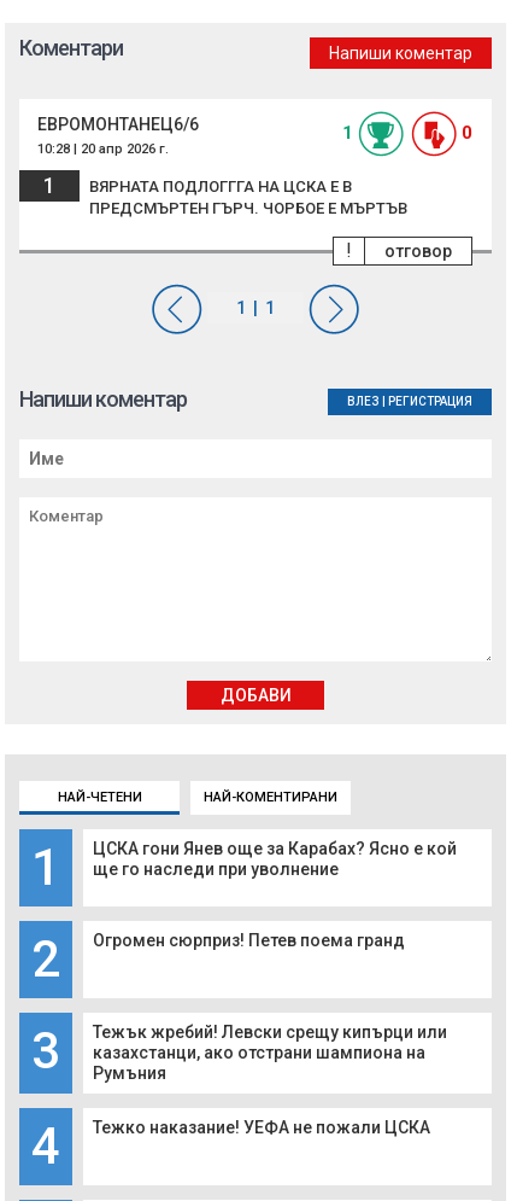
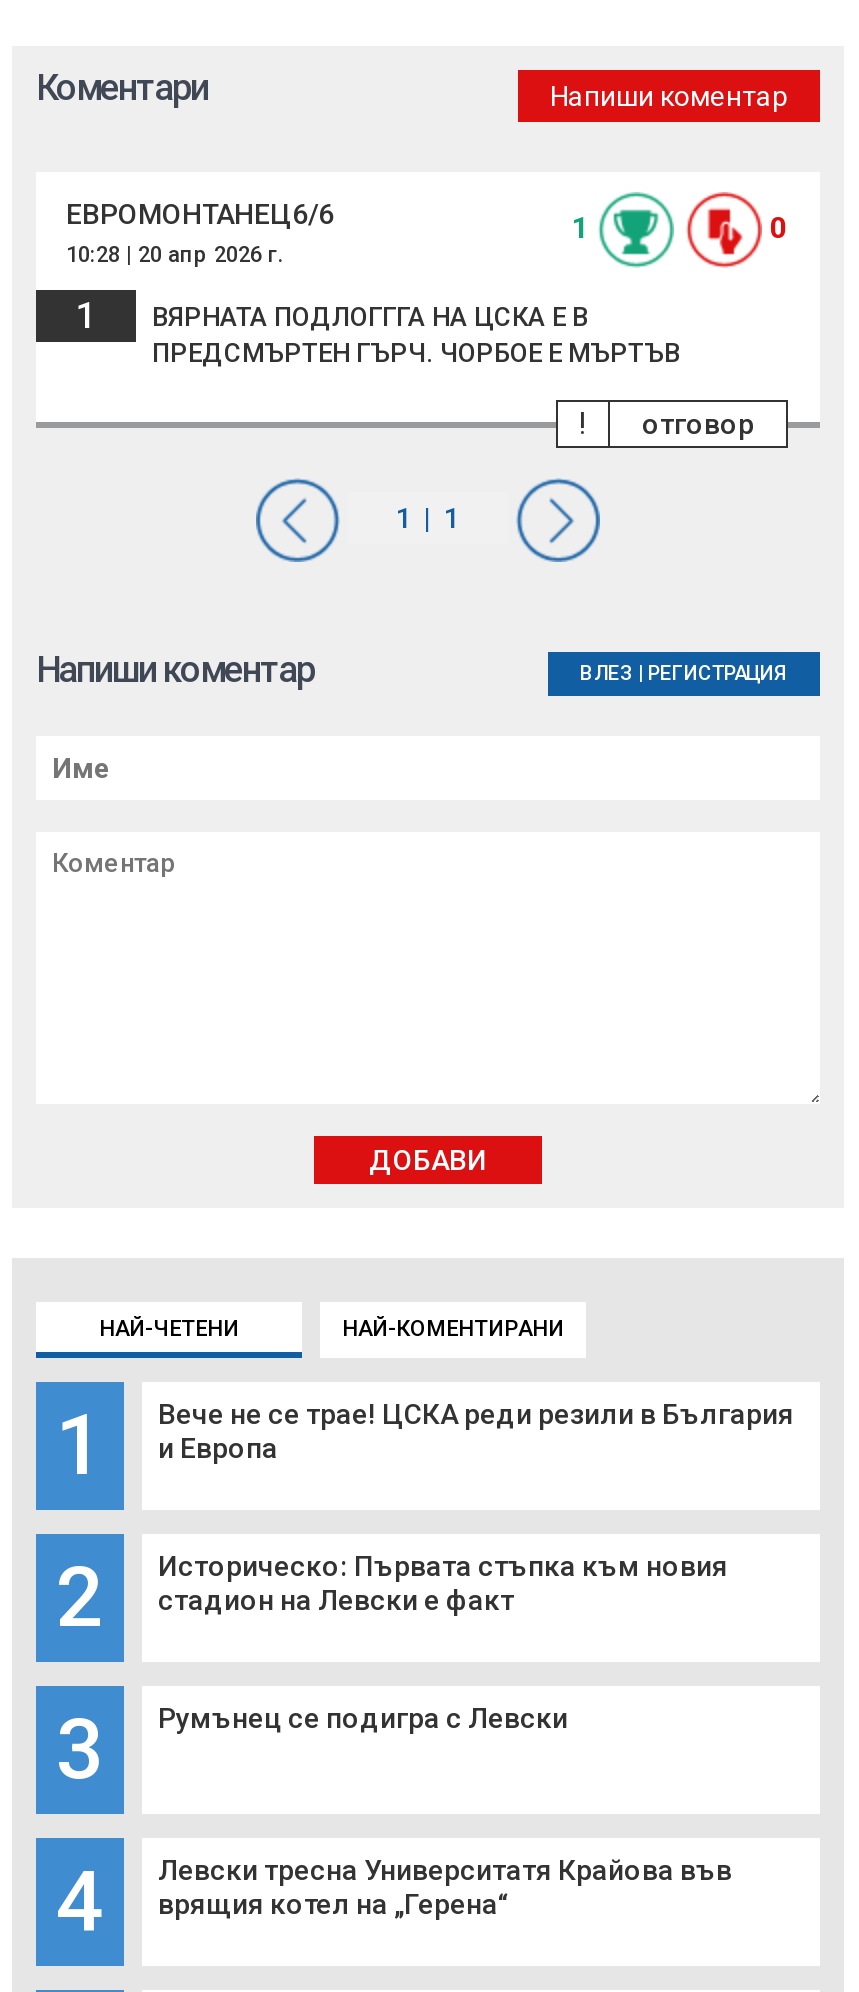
[93,839,457,879] ЦСКА гони Янев още за Карабах? Ясно е кой | ще го наследи при уволнение -> [158,1398,794,1464] Вече не се трае! ЦСКА реди резили в България | и Европа
[93,931,405,950] Огромен сюрприз! Петев поема гранд -> [158,1550,728,1616] Историческо: Първата стъпка към новия | стадион на Левски е факт
[93,1023,447,1083] Тежък жребий! Левски срещу кипърци или | казахстанци, ако отстрани шампиона на | Румъния -> [158,1702,568,1734] Румънец се подигра с Левски
[93,1118,430,1137] Тежко наказание! УЕФА не пожали ЦСКА -> [158,1854,732,1920] Левски тресна Университатя Крайова във | врящия котел на „Герена“

